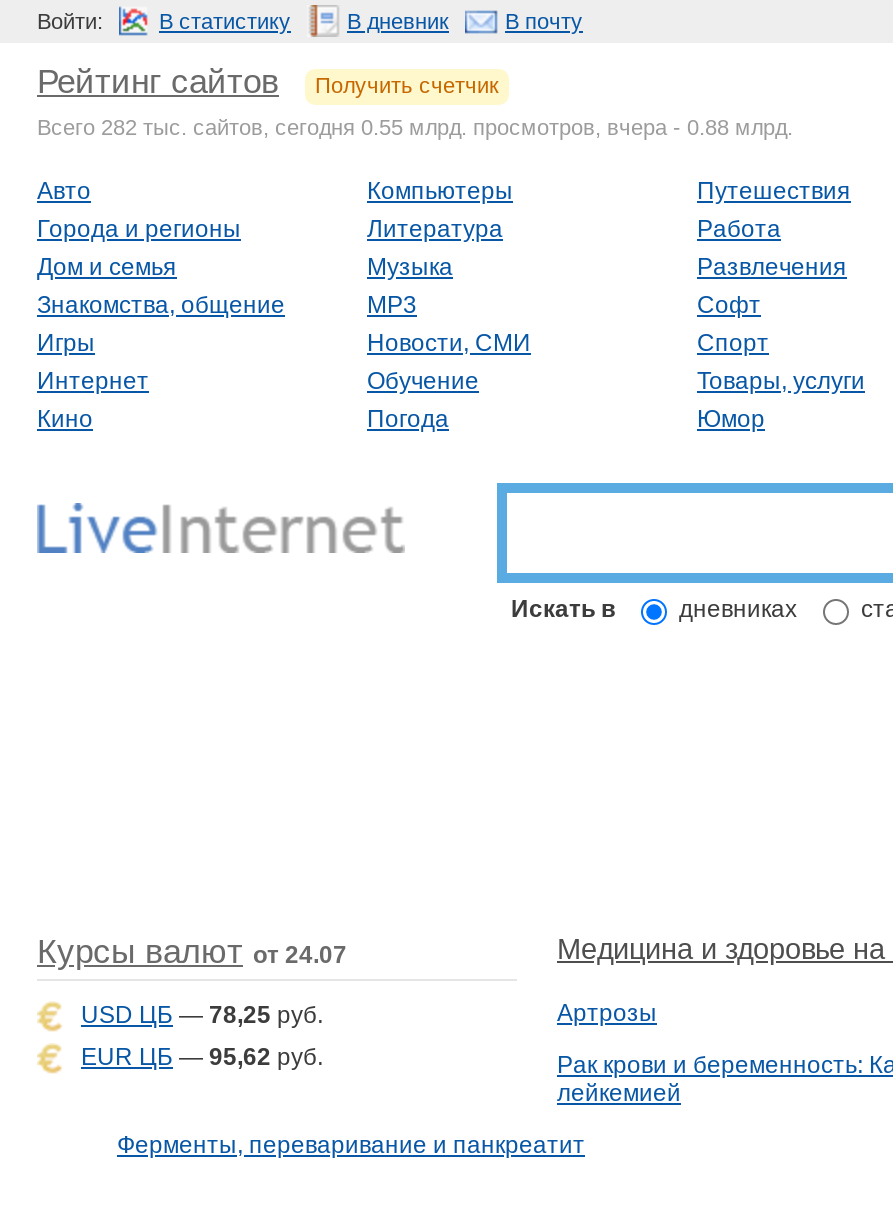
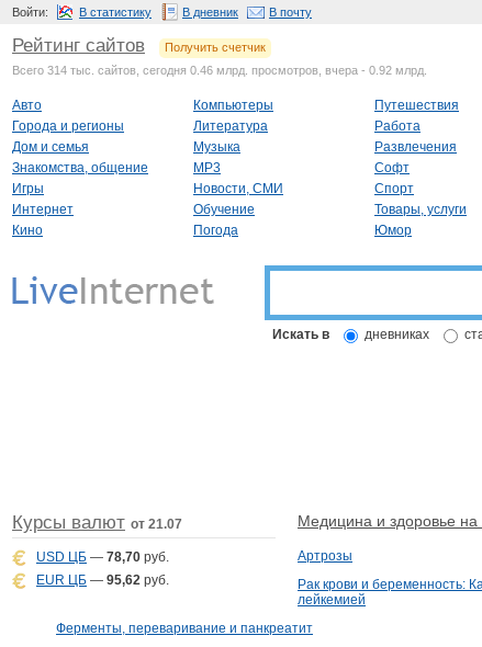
[37,115,793,139] Всего 282 тыс. сайтов, сегодня 0.55 млрд. просмотров, вчера - 0.88 млрд. -> [12,64,427,77] Всего 314 тыс. сайтов, сегодня 0.46 млрд. просмотров, вчера - 0.92 млрд.
[37,932,347,970] Курсы валют от 24.07 -> [12,512,182,532] Курсы валют от 21.07
[81,1000,323,1028] USD ЦБ — 78,25 руб. -> [36,549,169,564] USD ЦБ — 78,70 руб.

